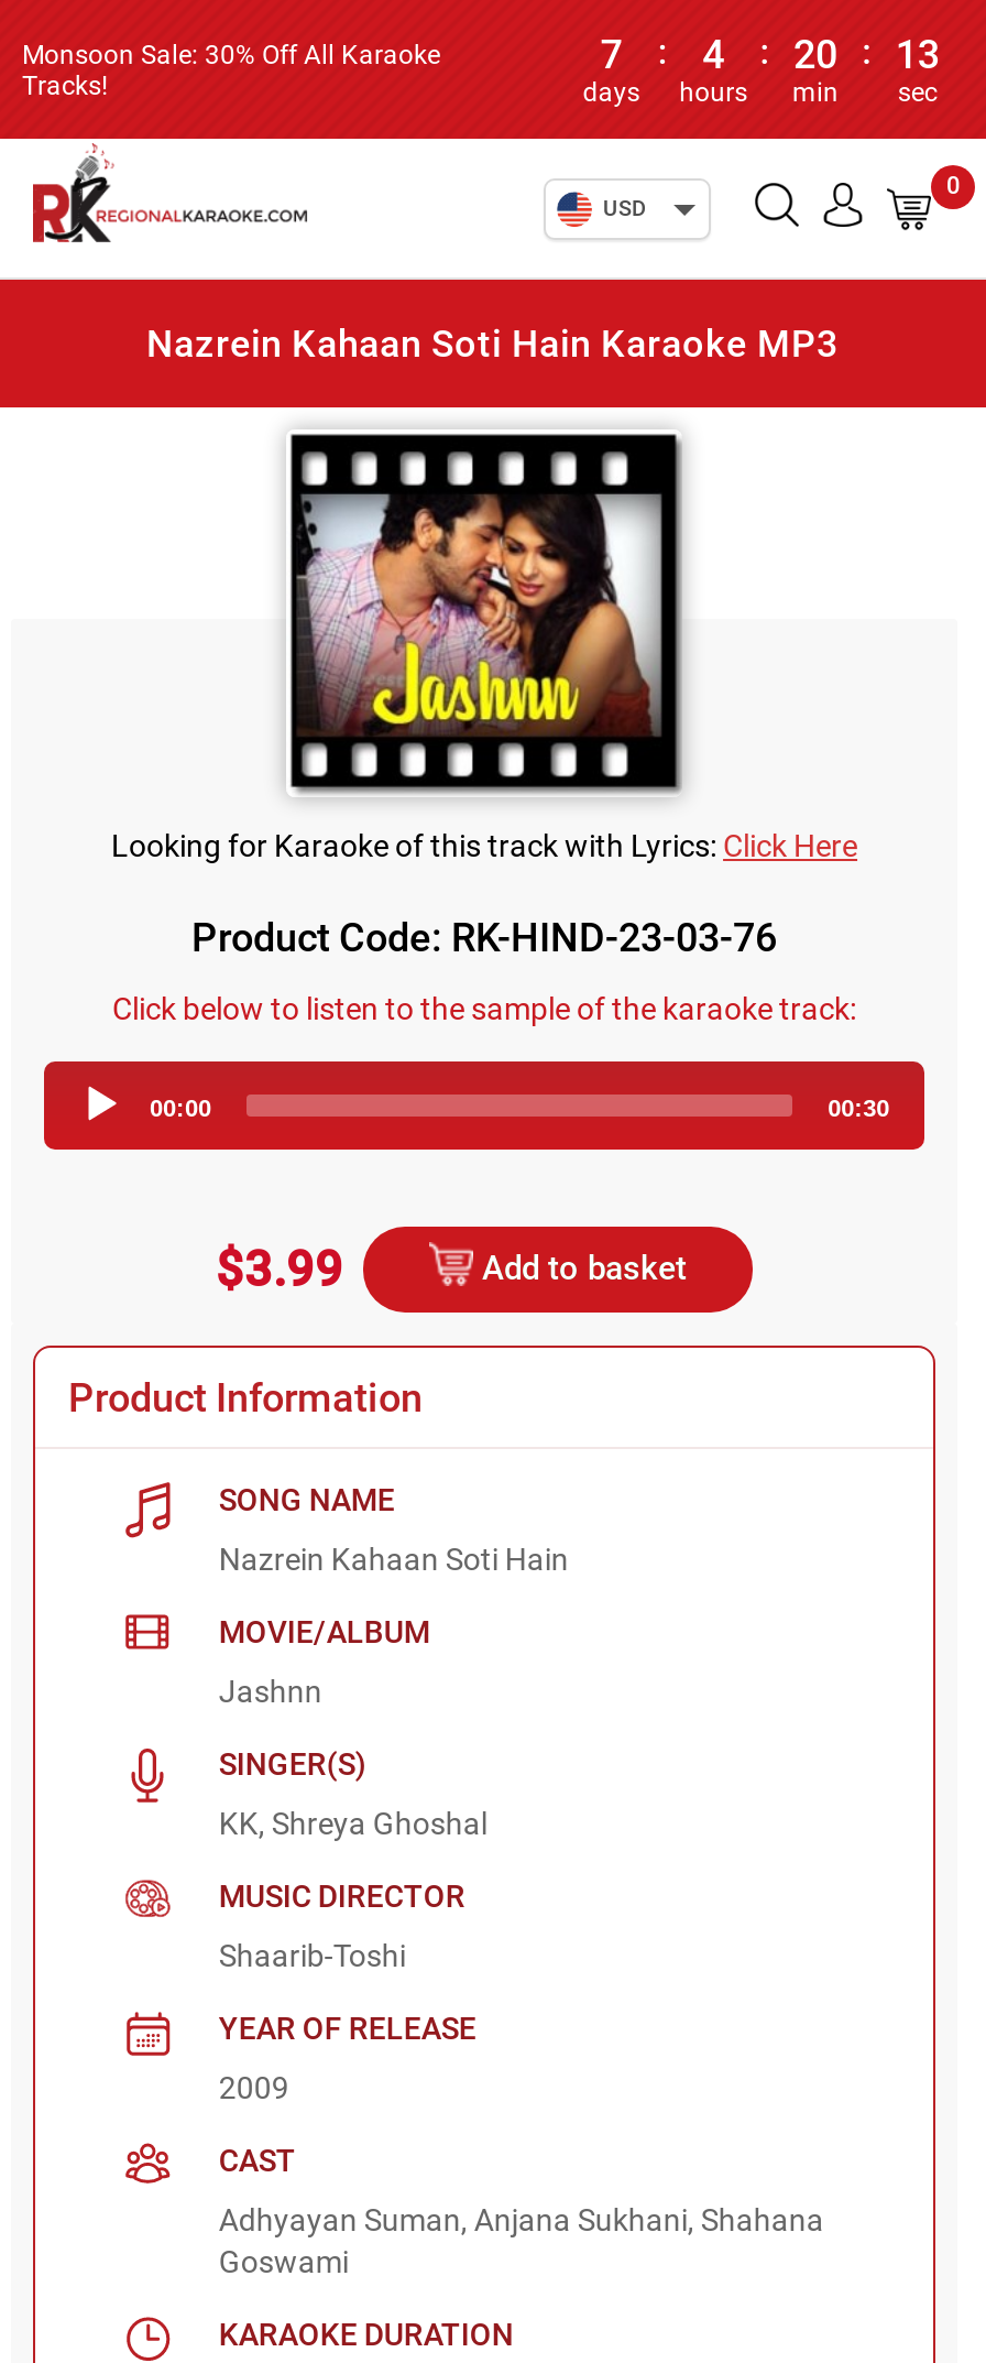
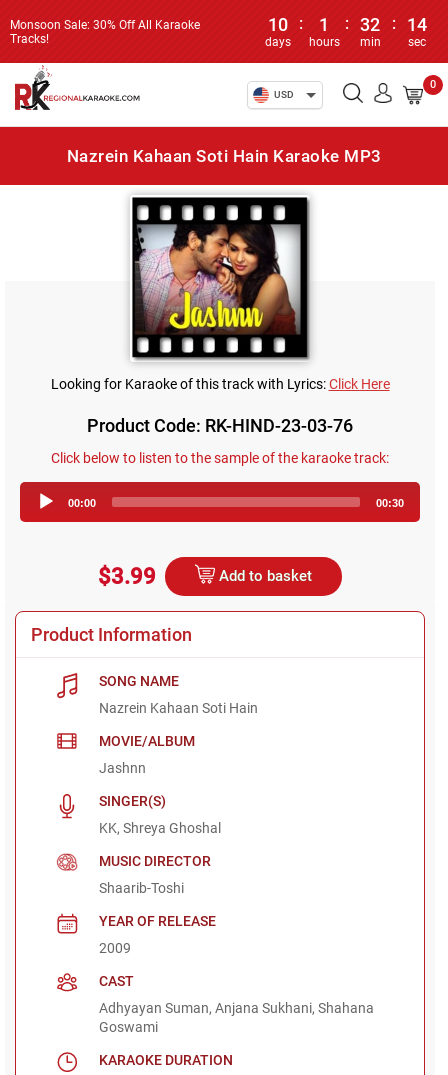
[600,31,622,77] 7 -> [268,14,288,35] 10
[702,31,724,77] 4 -> [319,14,329,35] 1
[760,31,837,77] : 20 -> [345,14,380,35] : 32
[862,31,939,77] : 13 -> [392,14,427,35] : 14

